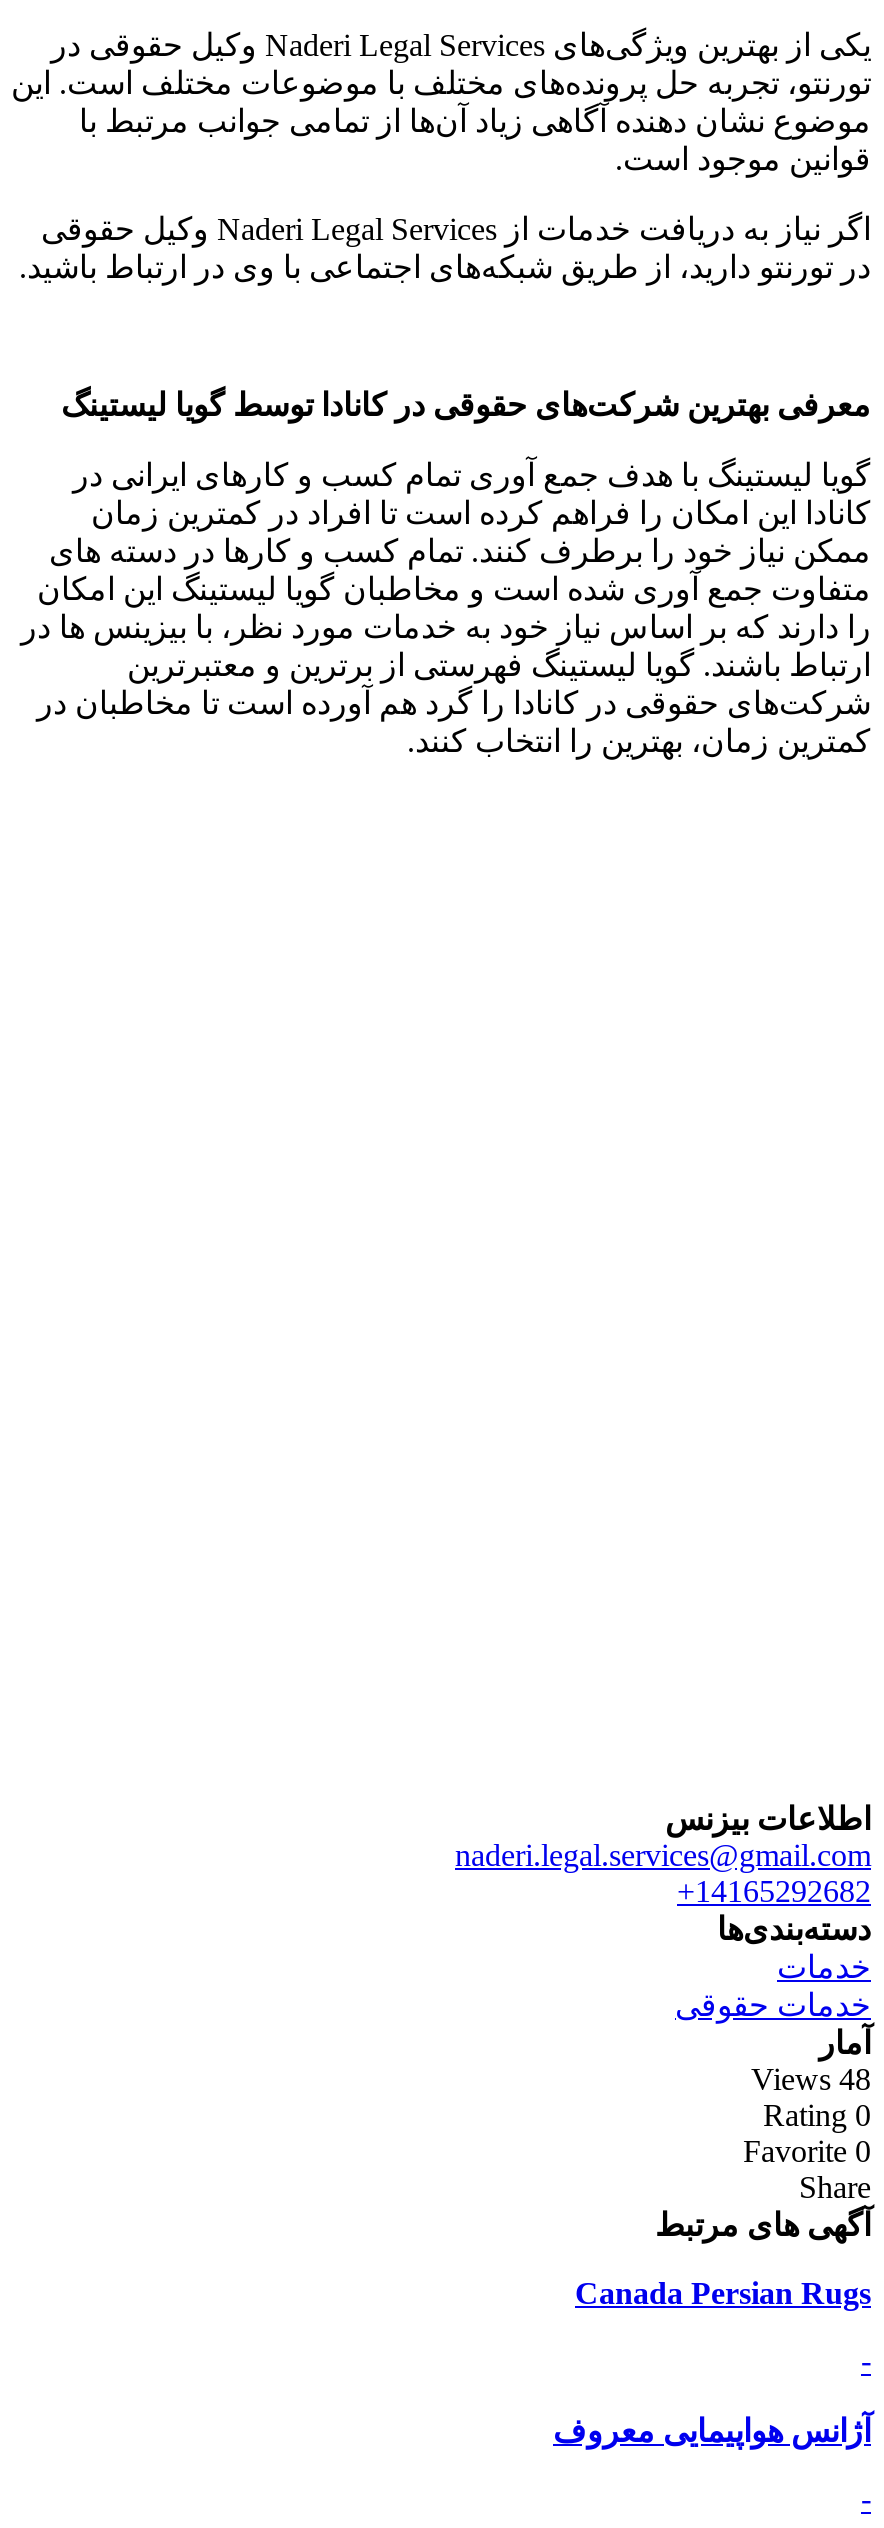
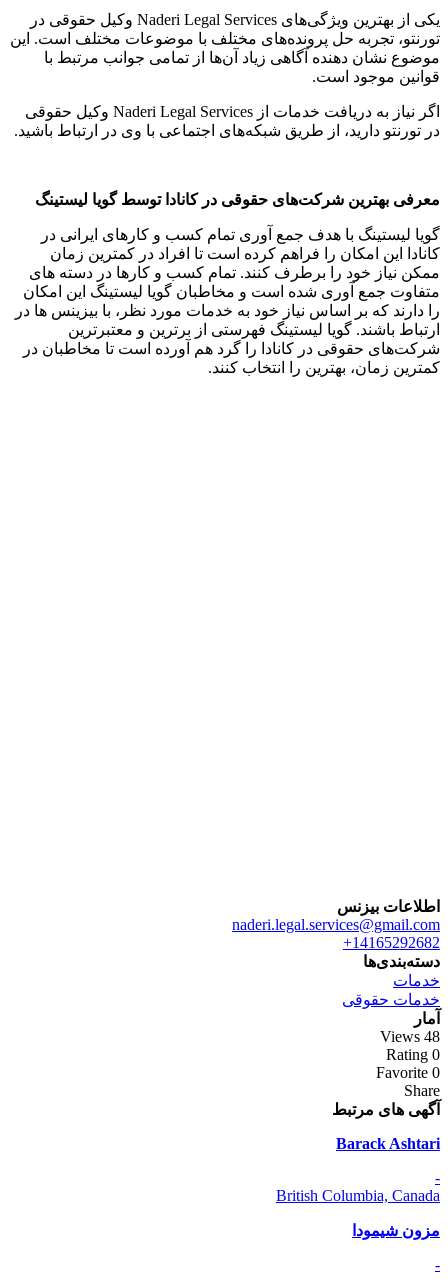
[575,2276,871,2310] Canada Persian Rugs -> [336,1135,440,1152] Barack Ashtari
[553,2414,871,2448] آژانس هواپیمایی معروف -> [276,1187,440,1239] British Columbia, Canada | مزون شیمودا

